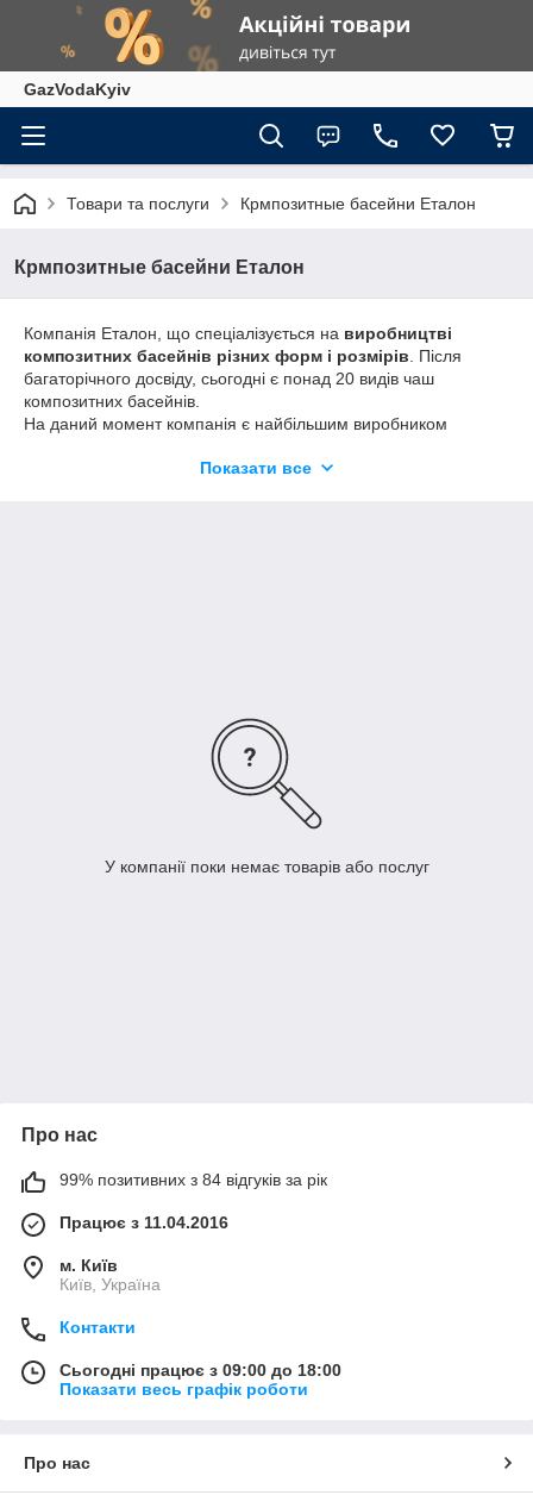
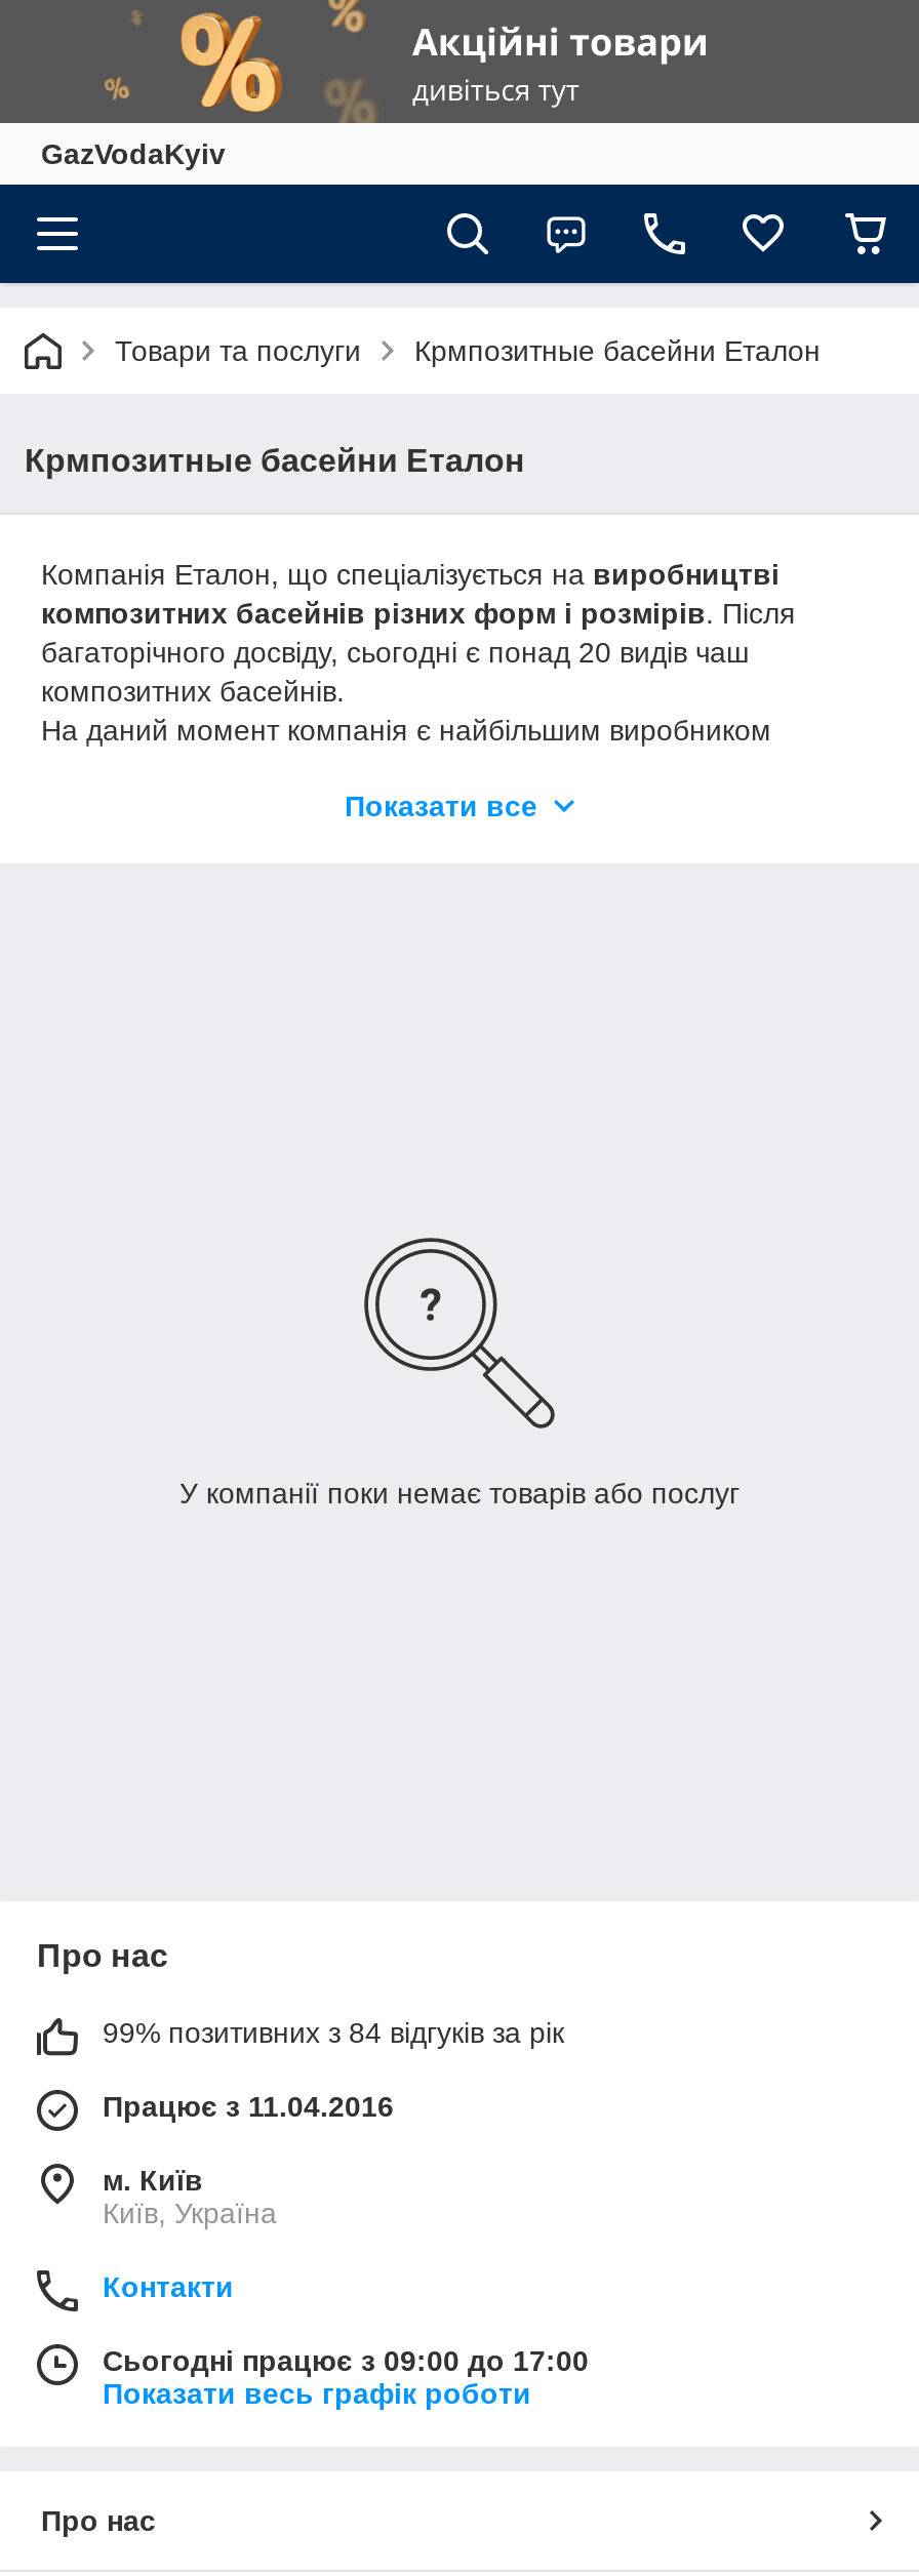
[59,1361,341,1380] Сьогодні працює з 09:00 до 18:00 -> [103,2345,589,2378] Сьогодні працює з 09:00 до 17:00

